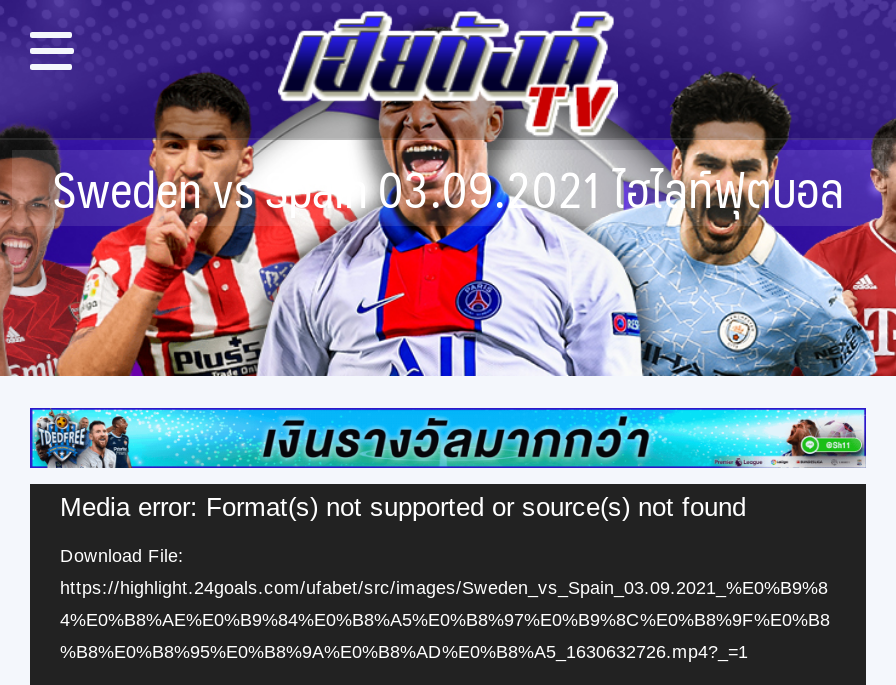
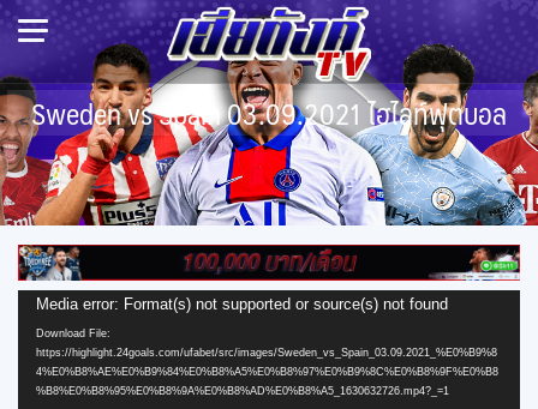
[28,406,868,470] [image] -> [17,243,521,282] [image]

